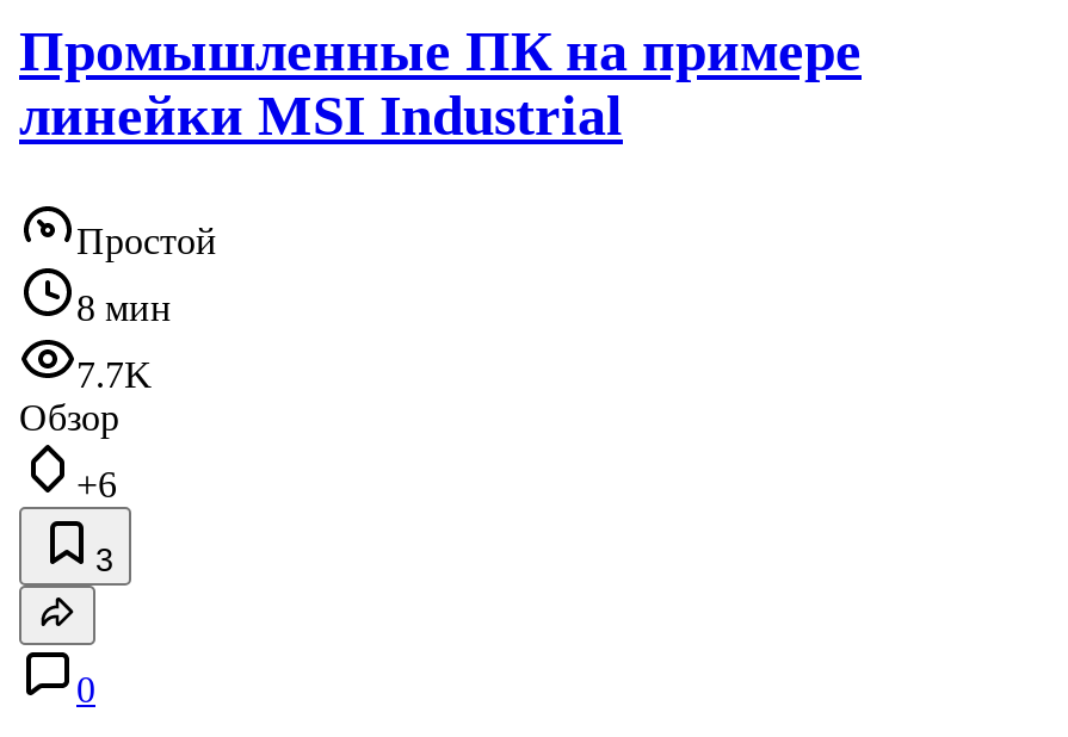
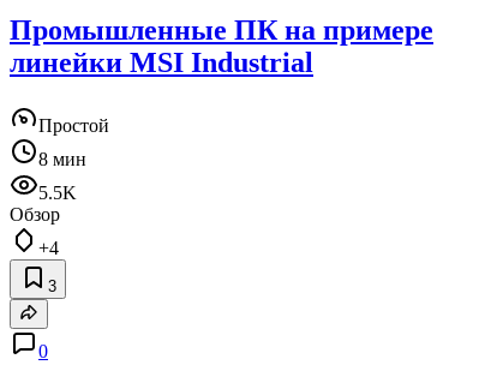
[76,353,153,394] 7.7K -> [38,182,77,203] 5.5K
[76,463,117,504] +6 -> [38,237,59,258] +4

